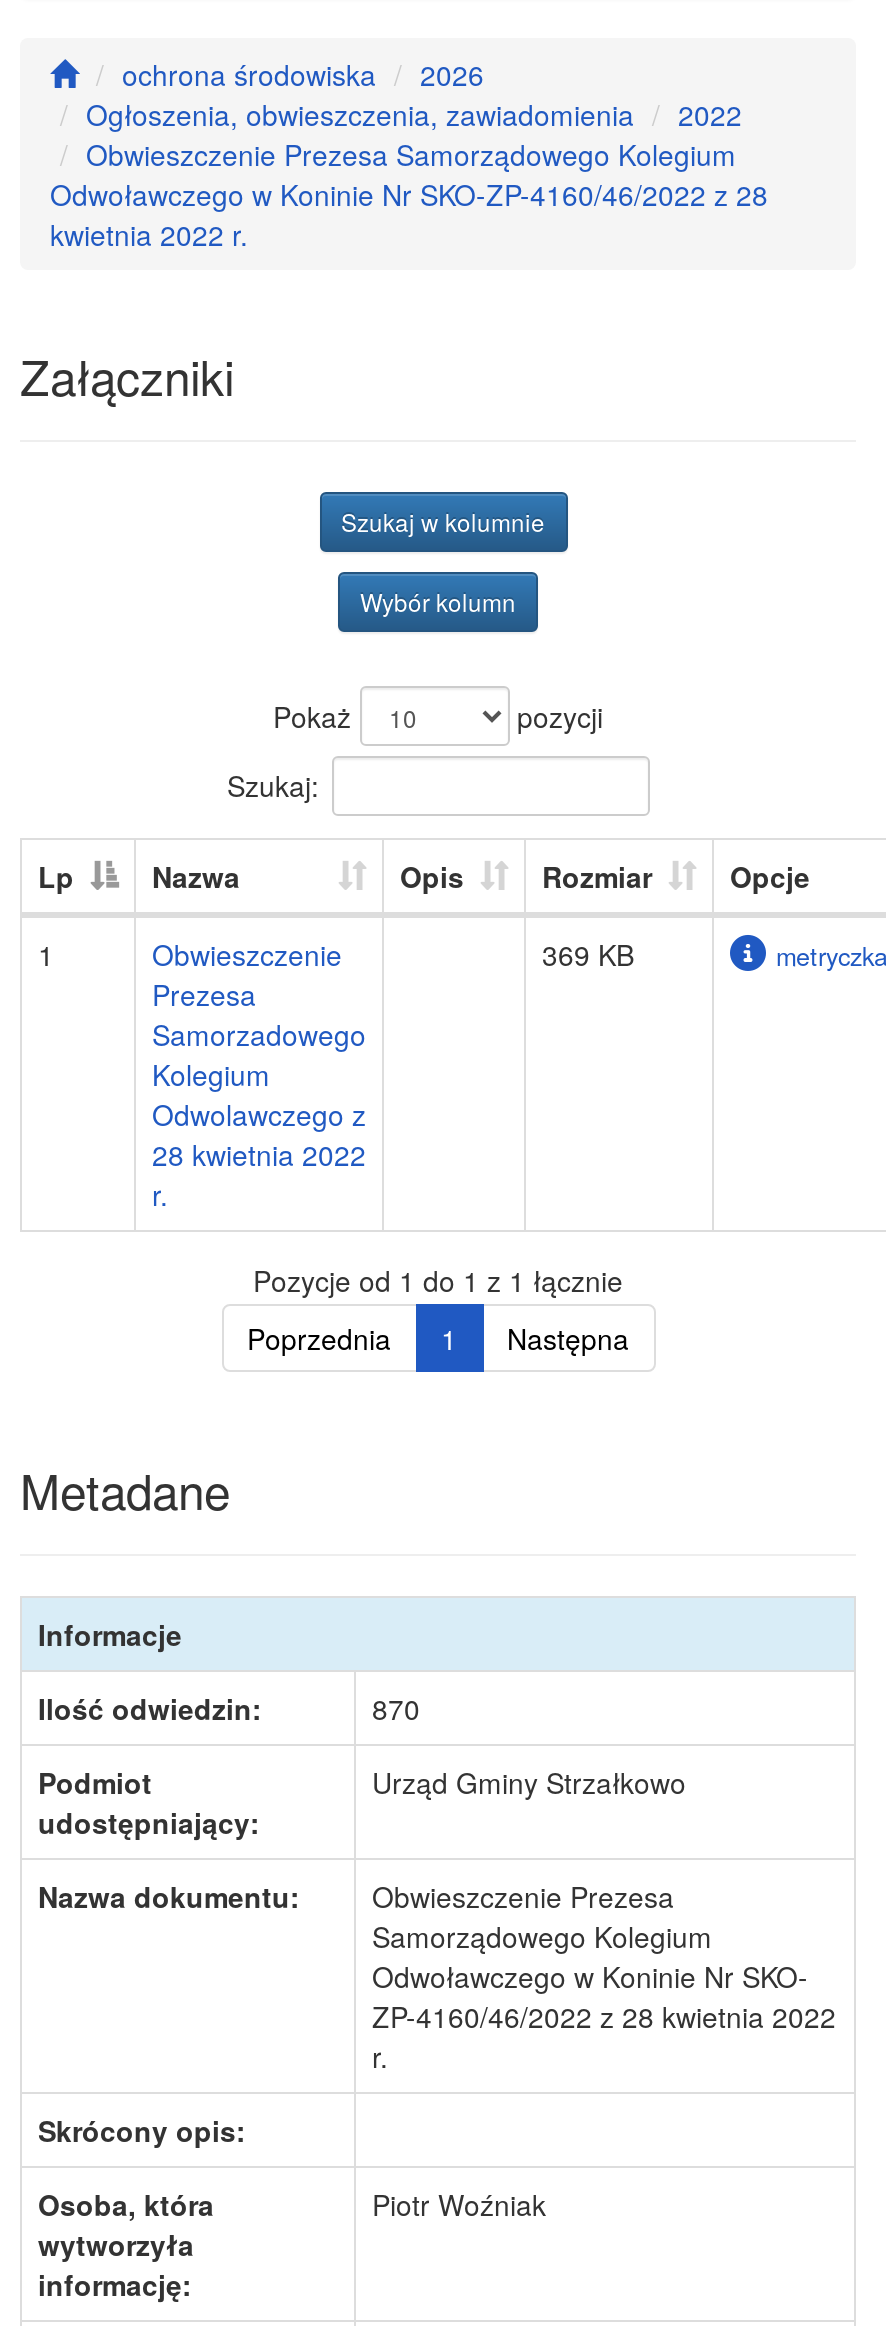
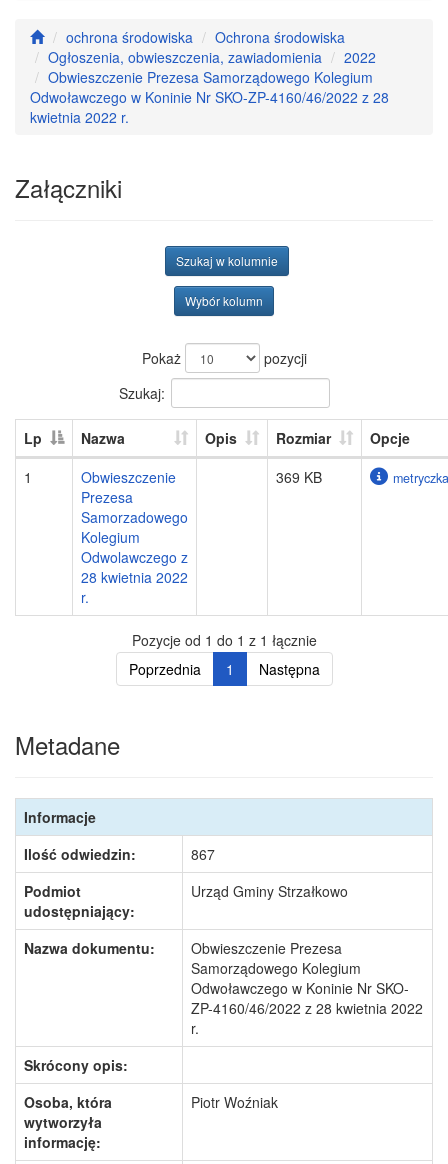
[420,54,484,94] 2026 -> [215,27,345,47] Ochrona środowiska
[372,1688,420,1728] 870 -> [191,844,215,864] 867

